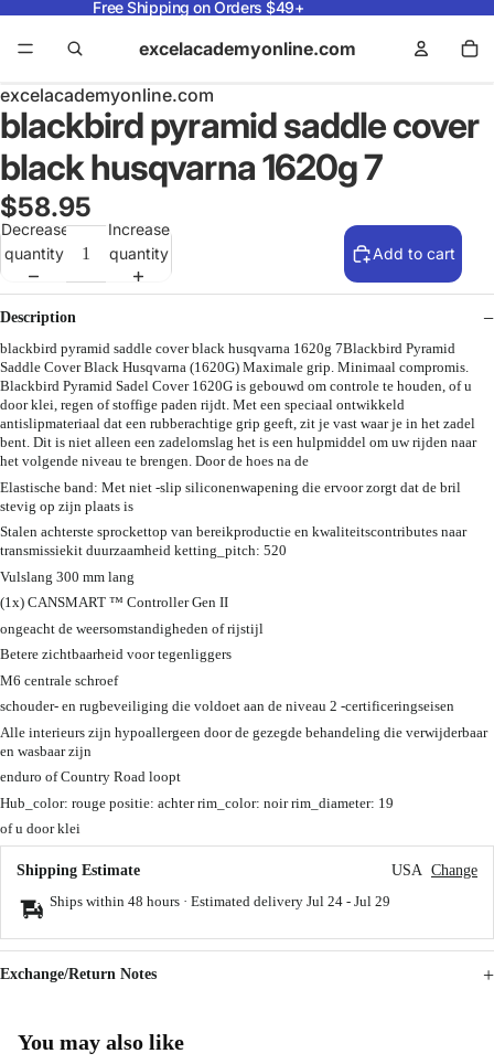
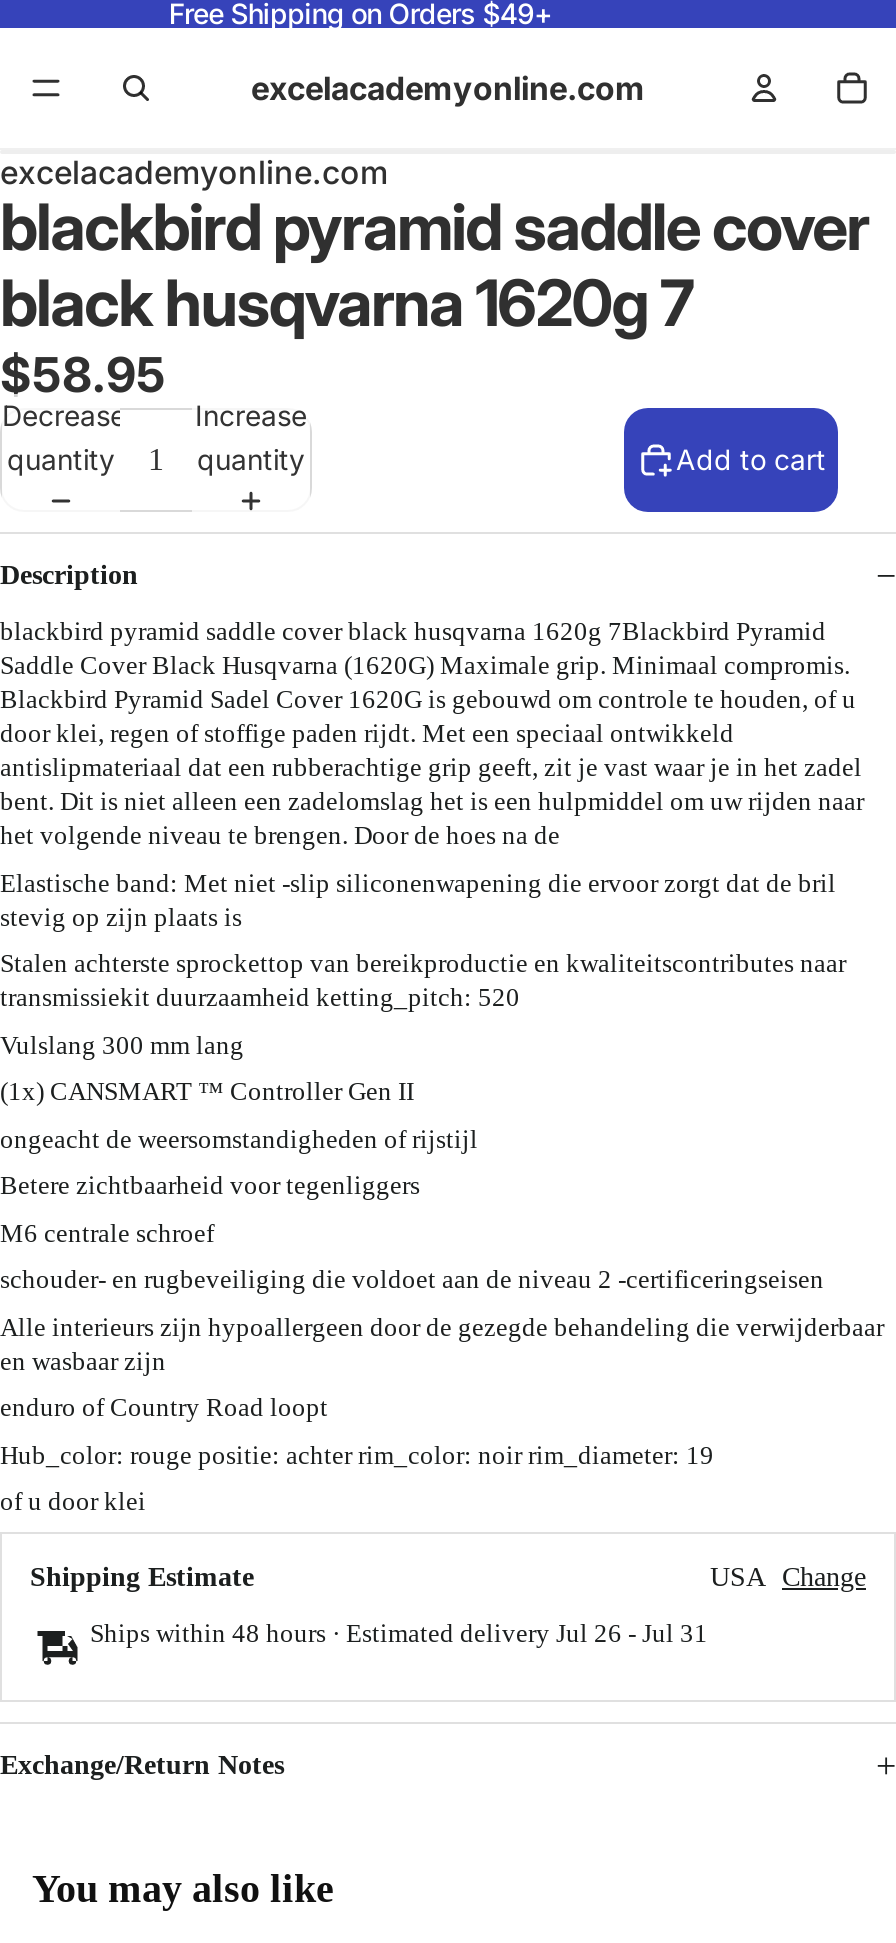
[50,892,390,909] Ships within 48 hours · Estimated delivery Jul 24 - Jul 29 -> [90,1617,708,1647] Ships within 48 hours · Estimated delivery Jul 26 - Jul 31

